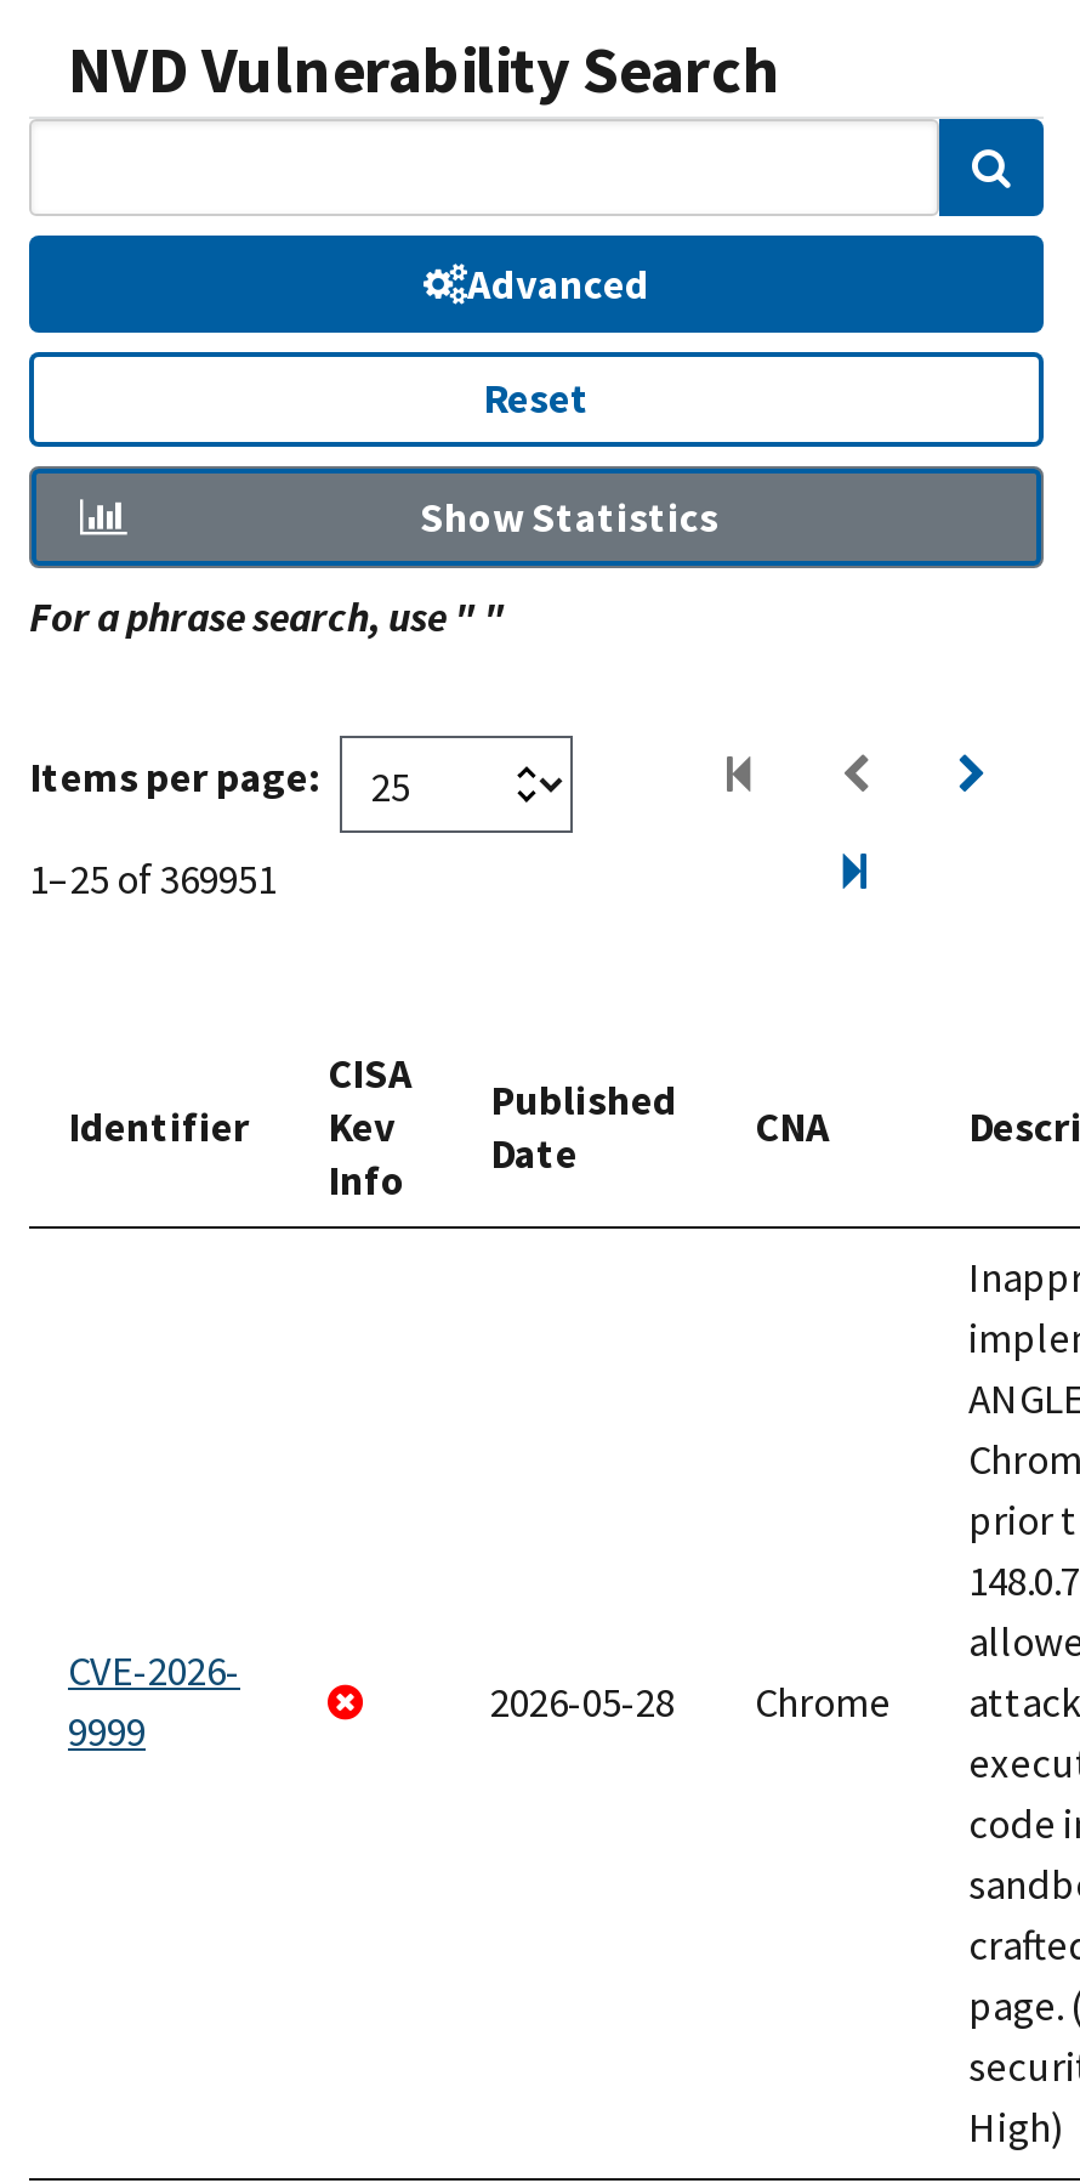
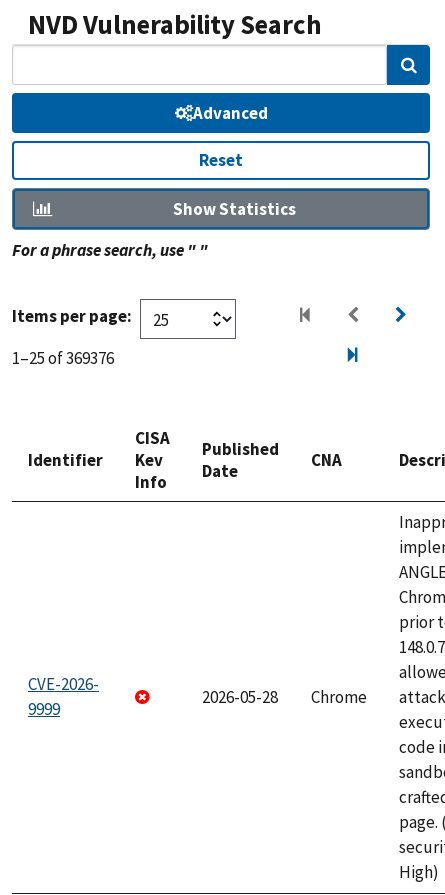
[29,853,277,906] 1–25 of 369951 -> [12,347,114,369] 1–25 of 369376

